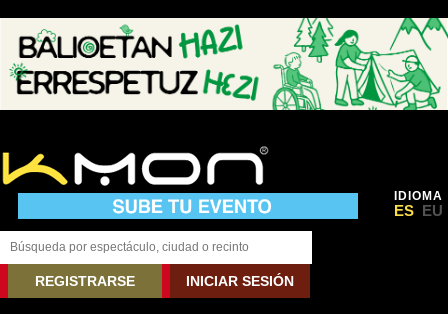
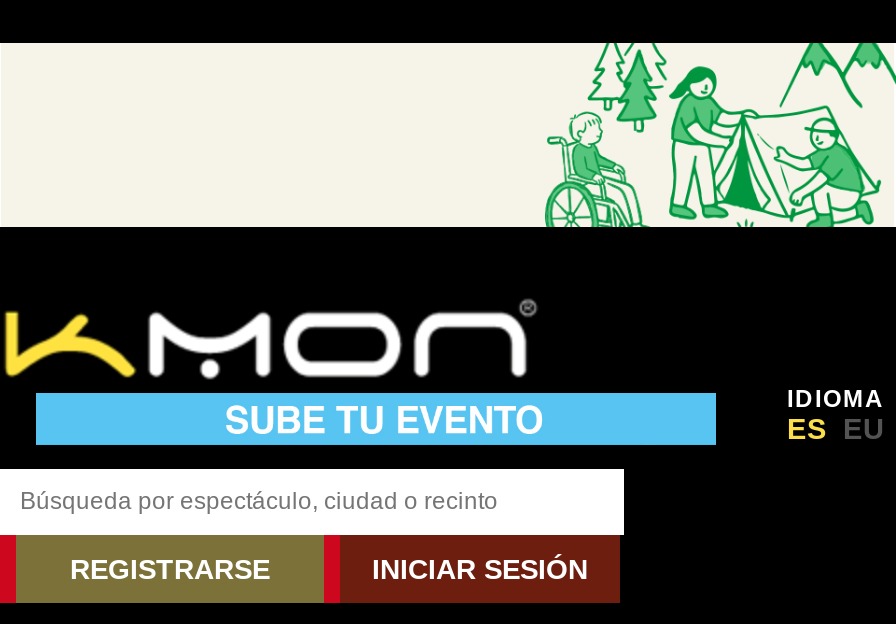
[9,24,260,102] [image] -> none

